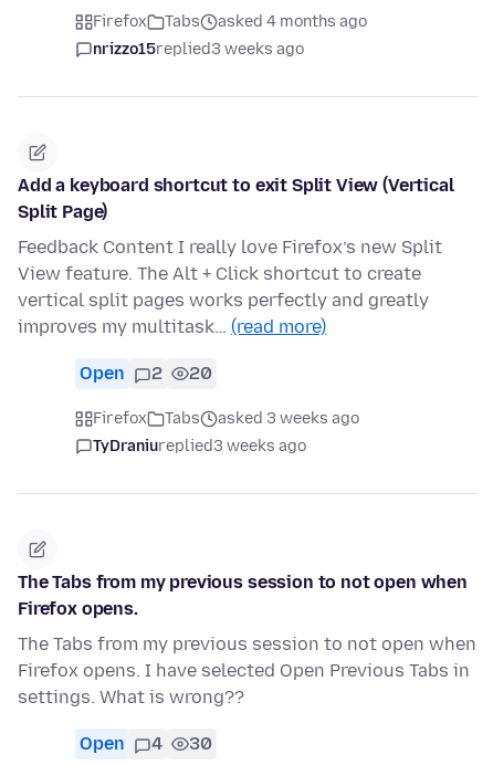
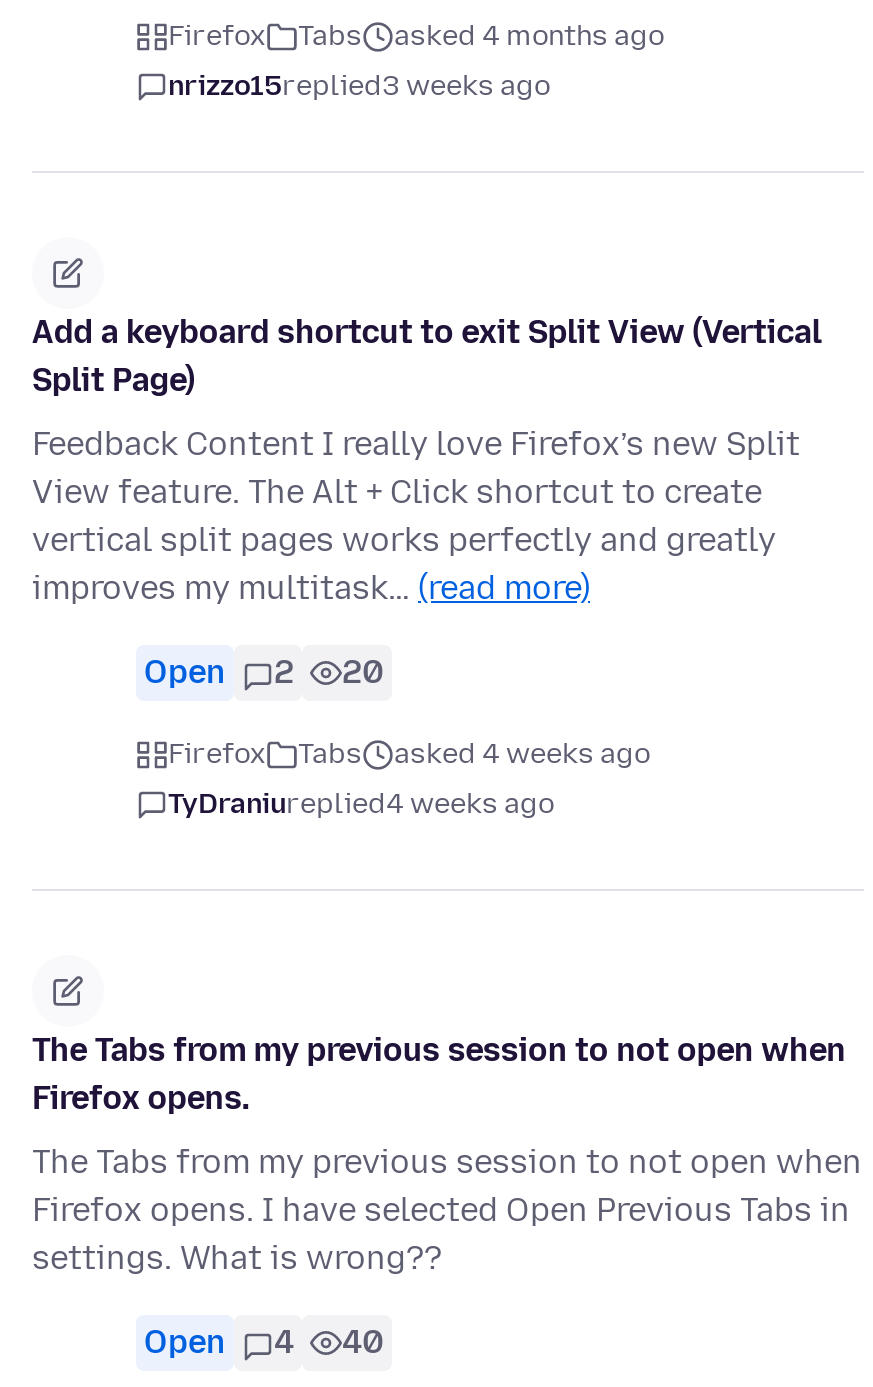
[218,410,359,428] asked 3 weeks ago -> [394,738,650,772] asked 4 weeks ago
[93,437,306,456] TyDraniureplied3 weeks ago -> [168,788,554,822] TyDraniureplied4 weeks ago
[80,733,212,754] Open 4 30 -> [144,1324,384,1362] Open 4 40

